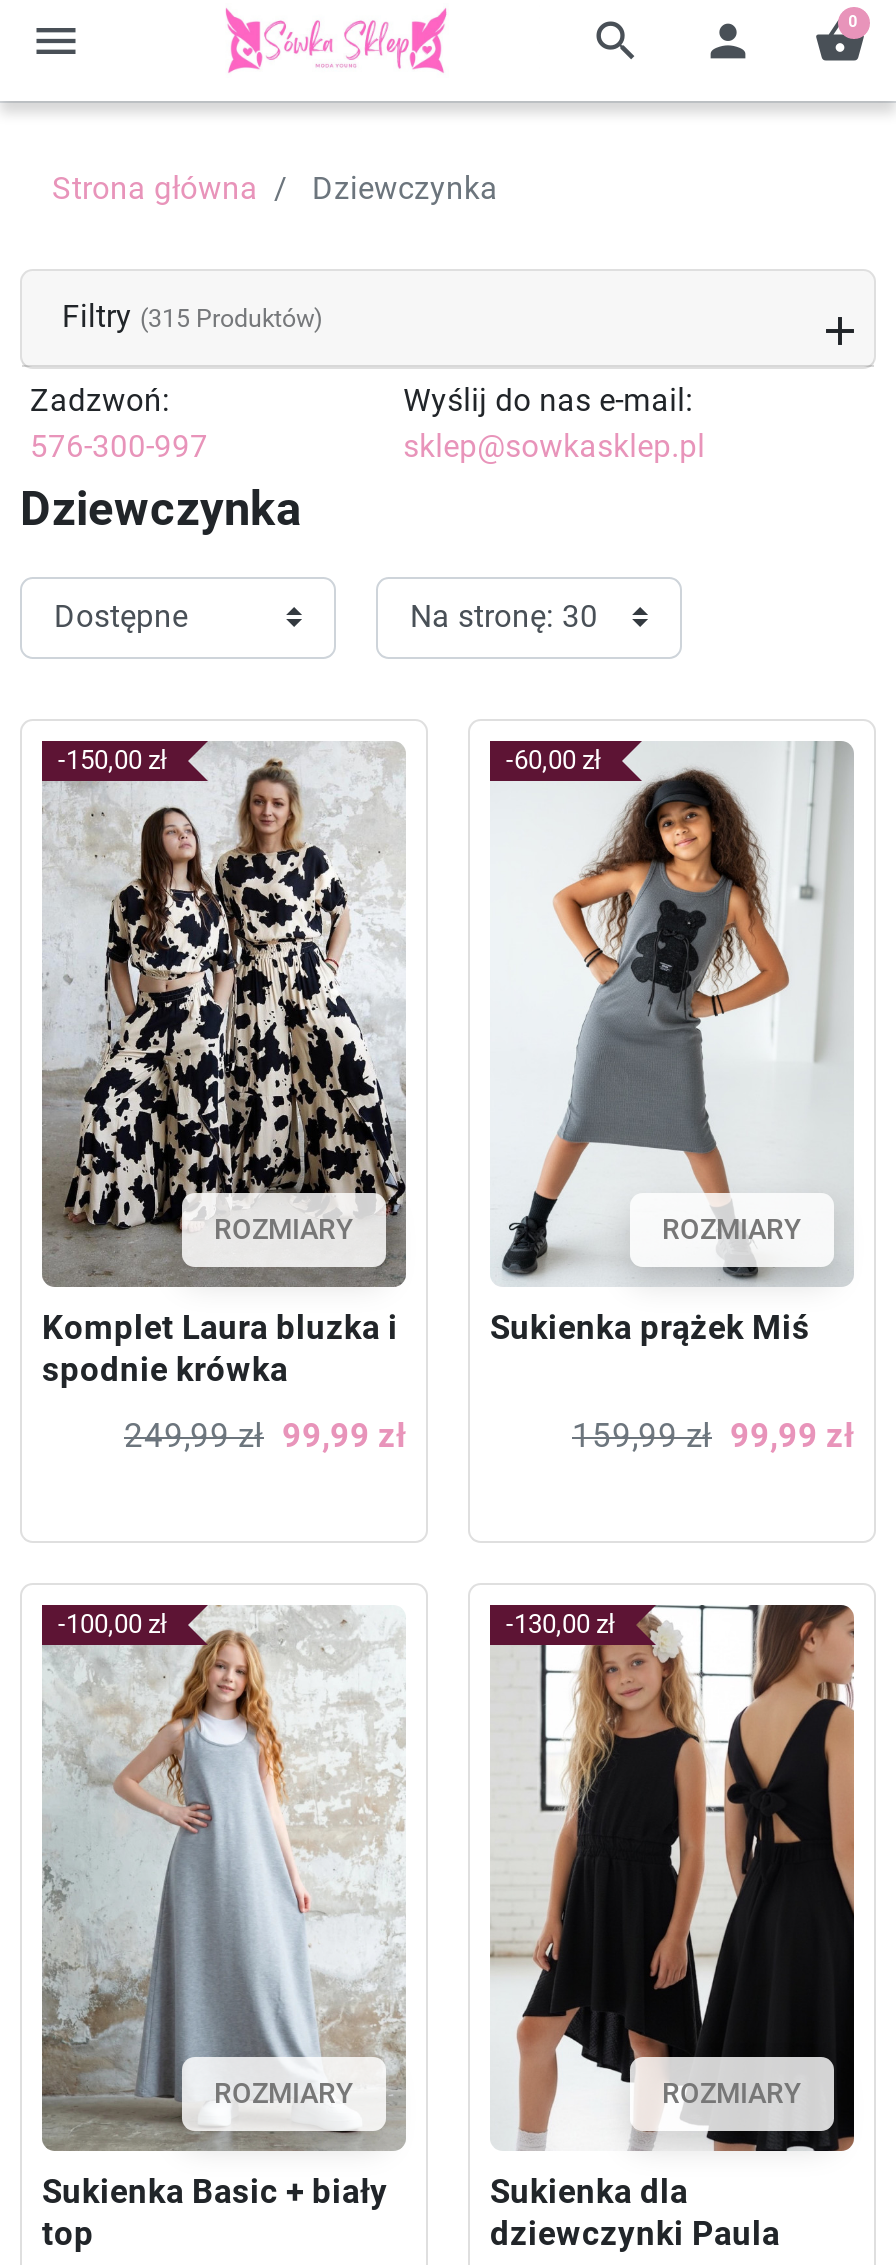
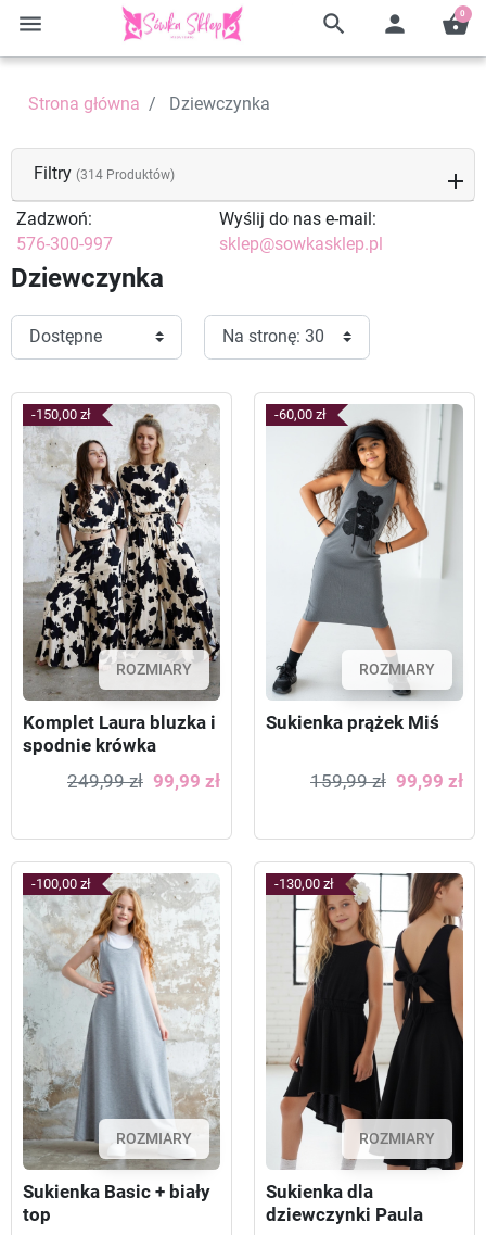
[62,299,322,335] Filtry (315 Produktów) -> [34,164,175,183] Filtry (314 Produktów)

